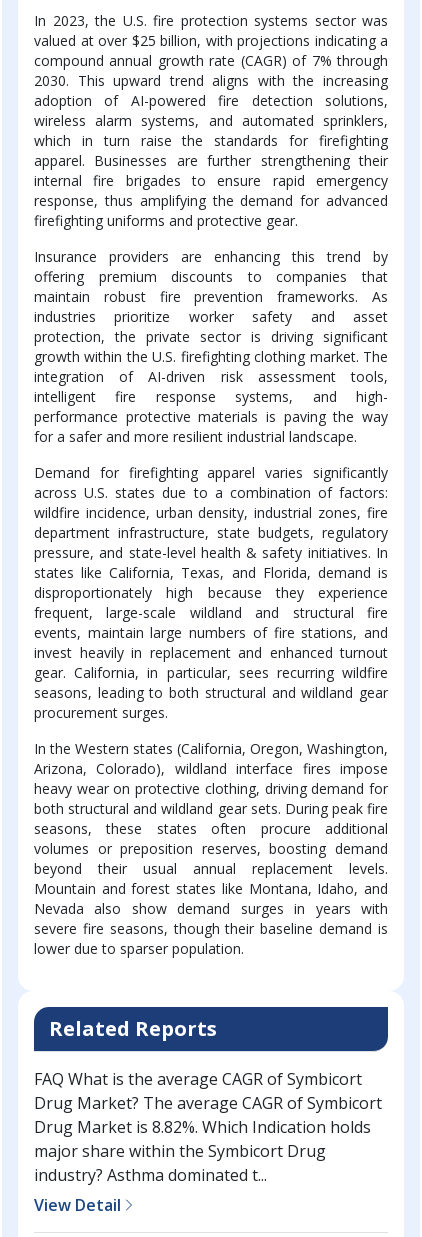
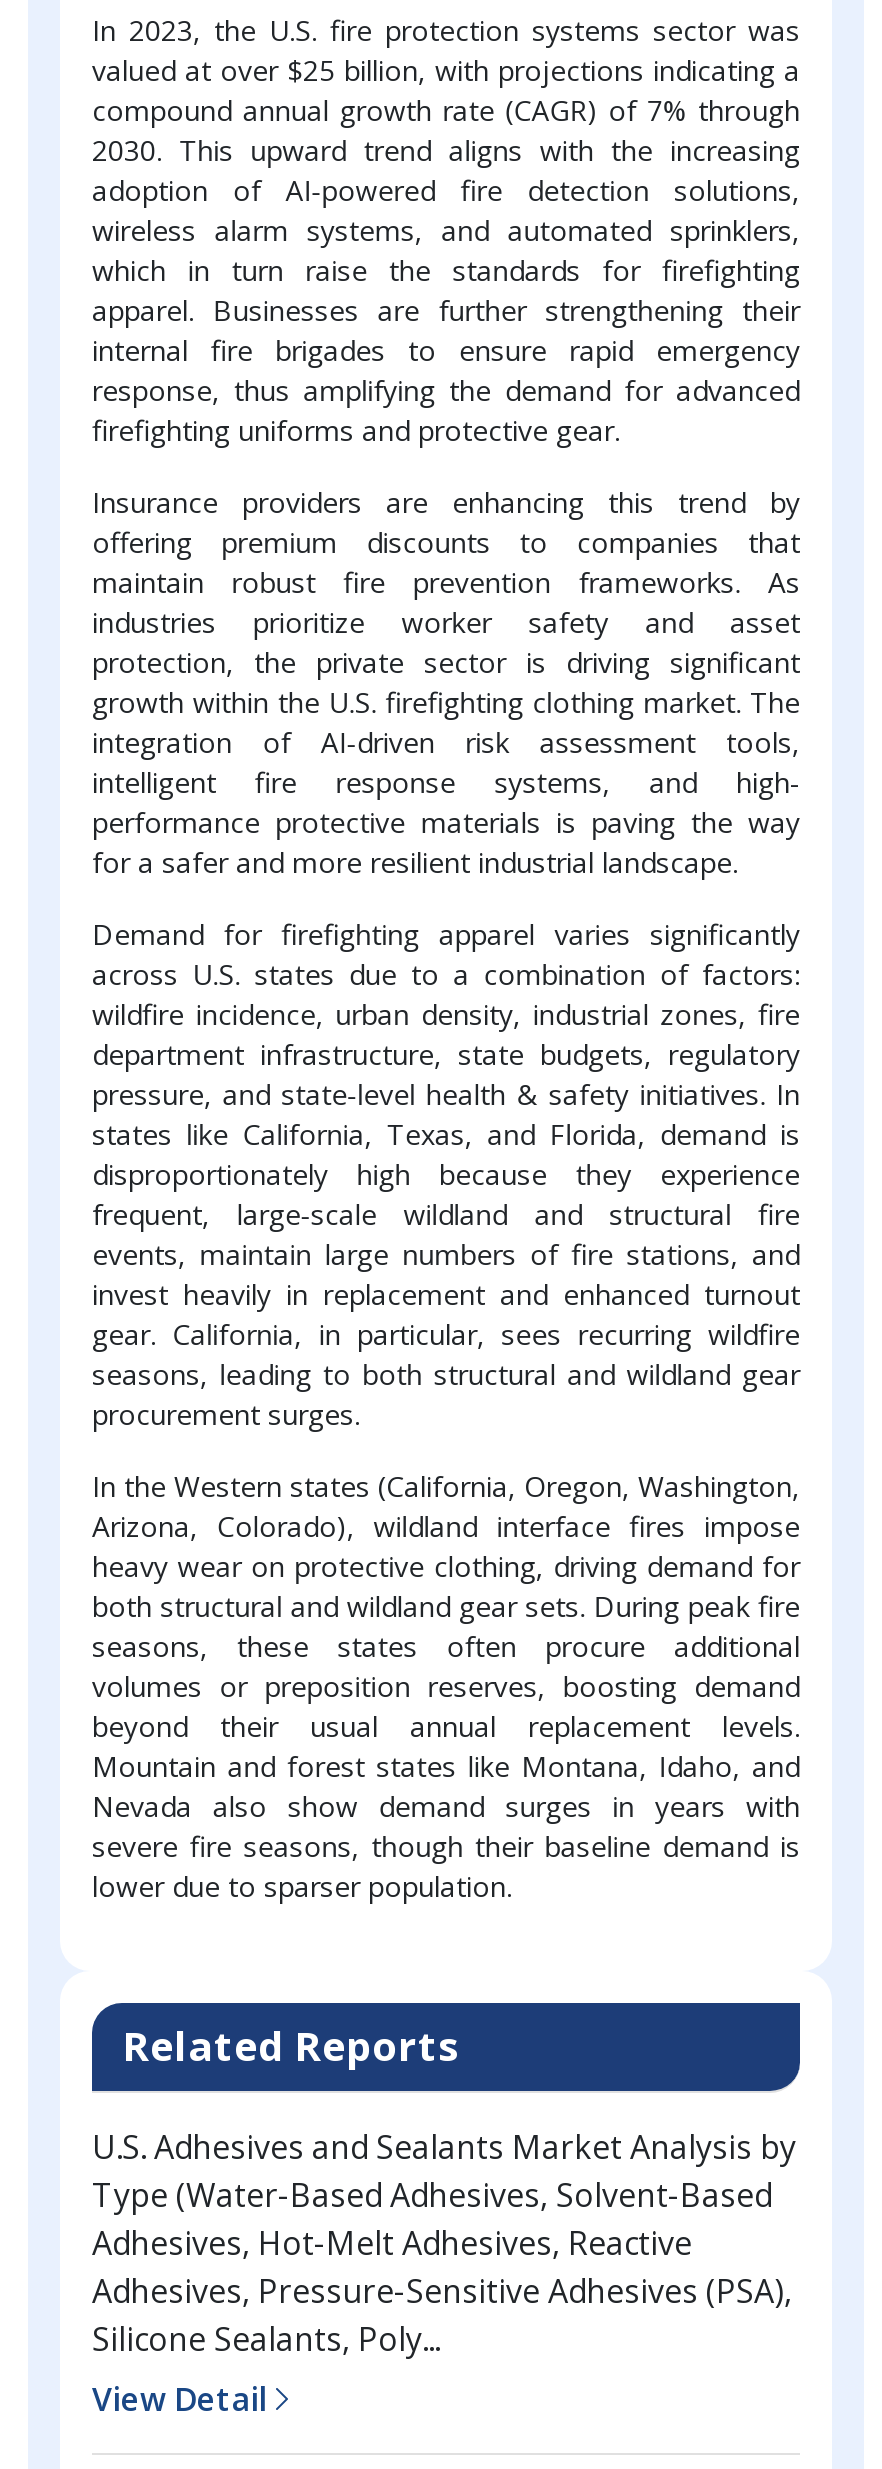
[34,1068,382,1186] FAQ What is the average CAGR of Symbicort | Drug Market? The average CAGR of Symbicort | Drug Market is 8.82%. Which Indication holds | major share within the Symbicort Drug | industry? Asthma dominated t... -> [92,2125,796,2361] U.S. Adhesives and Sealants Market Analysis by | Type (Water-Based Adhesives, Solvent-Based | Adhesives, Hot-Melt Adhesives, Reactive | Adhesives, Pressure-Sensitive Adhesives (PSA), | Silicone Sealants, Poly...

